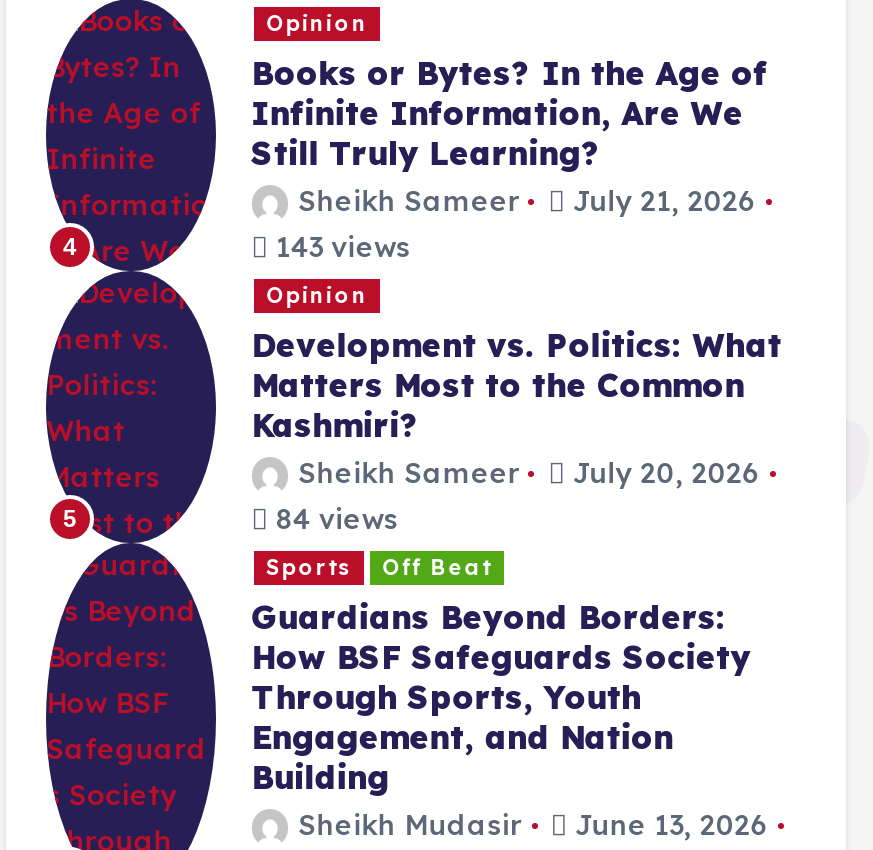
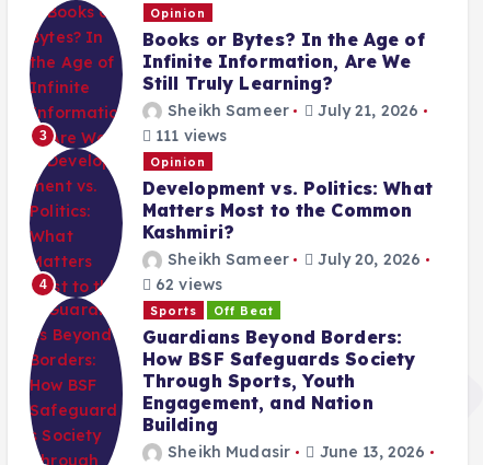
[63,234,77,262] 4 -> [39,128,47,143] 3
[268,230,410,266] 143 views -> [151,126,227,145] 111 views
[63,506,77,534] 5 -> [39,277,47,292] 4
[268,502,398,538] 84 views -> [151,275,222,294] 62 views

